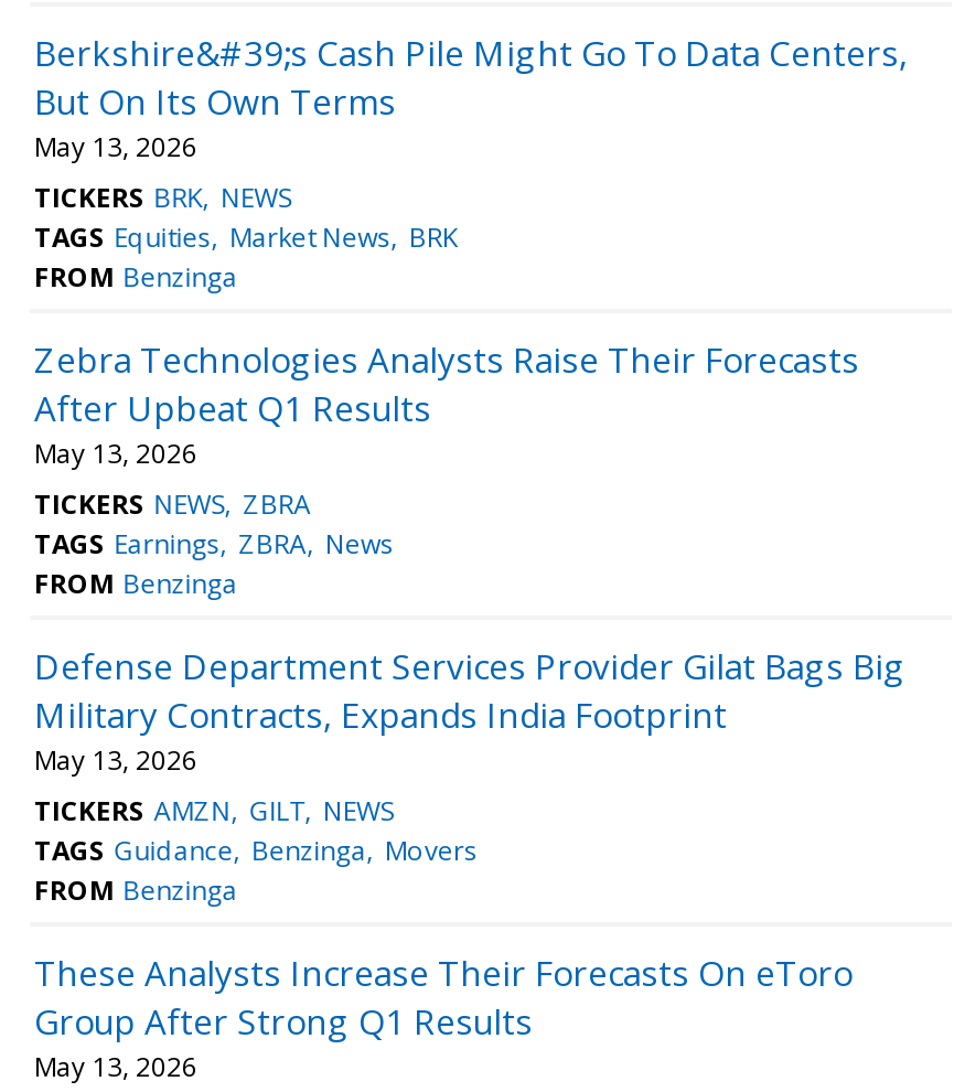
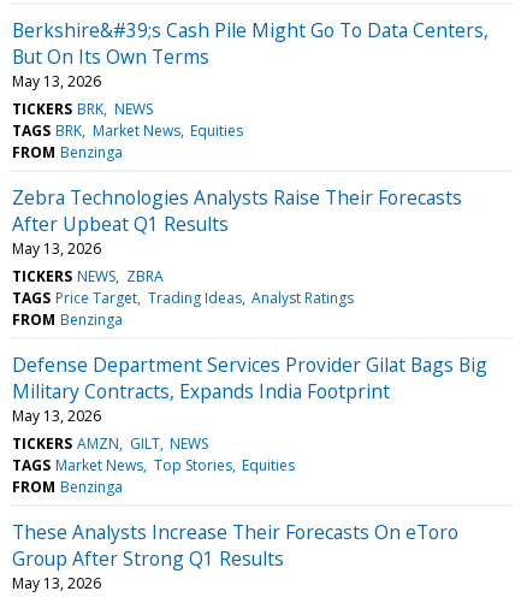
[34,218,457,255] TAGS Equities Market News BRK -> [12,120,243,141] TAGS BRK Market News Equities
[34,525,393,562] TAGS Earnings ZBRA News -> [12,287,354,308] TAGS Price Target Trading Ideas Analyst Ratings
[34,831,477,869] TAGS Guidance Benzinga Movers -> [12,455,295,475] TAGS Market News Top Stories Equities

